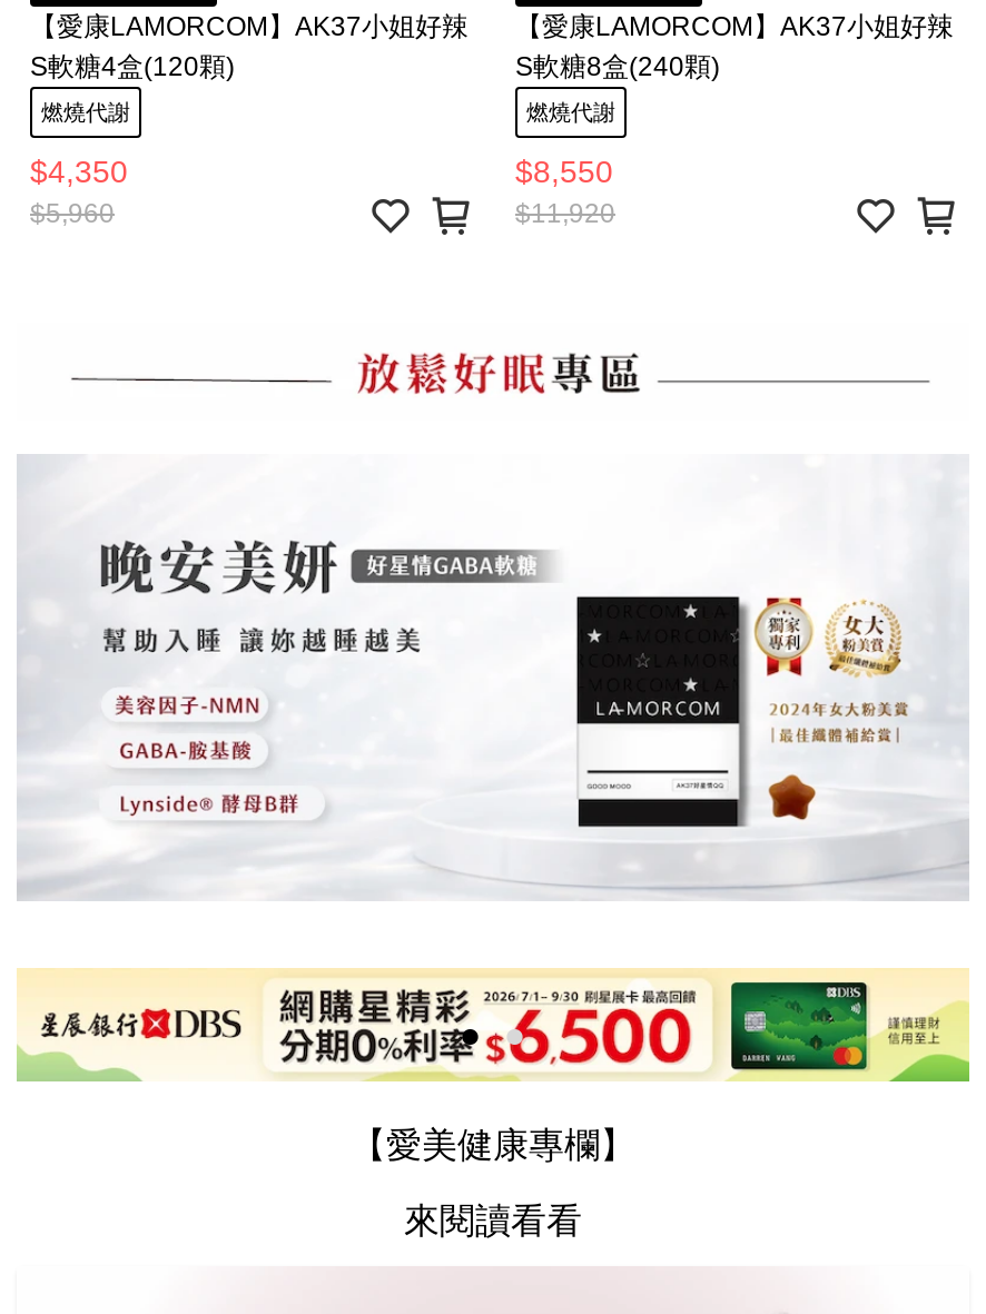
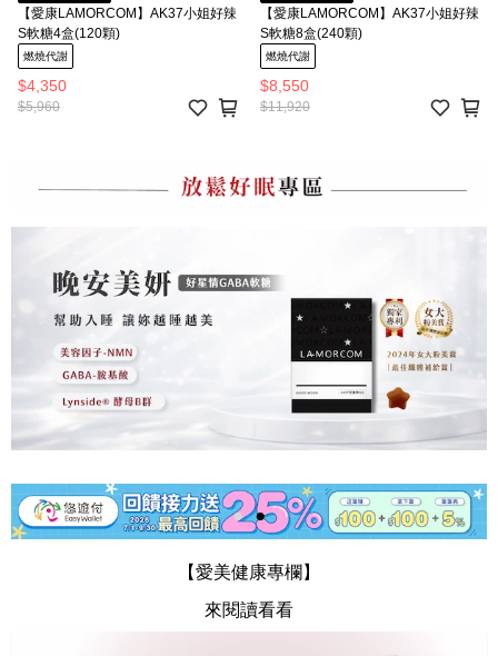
[14,966,972,1084] [image] -> [10,483,488,540] [image]

